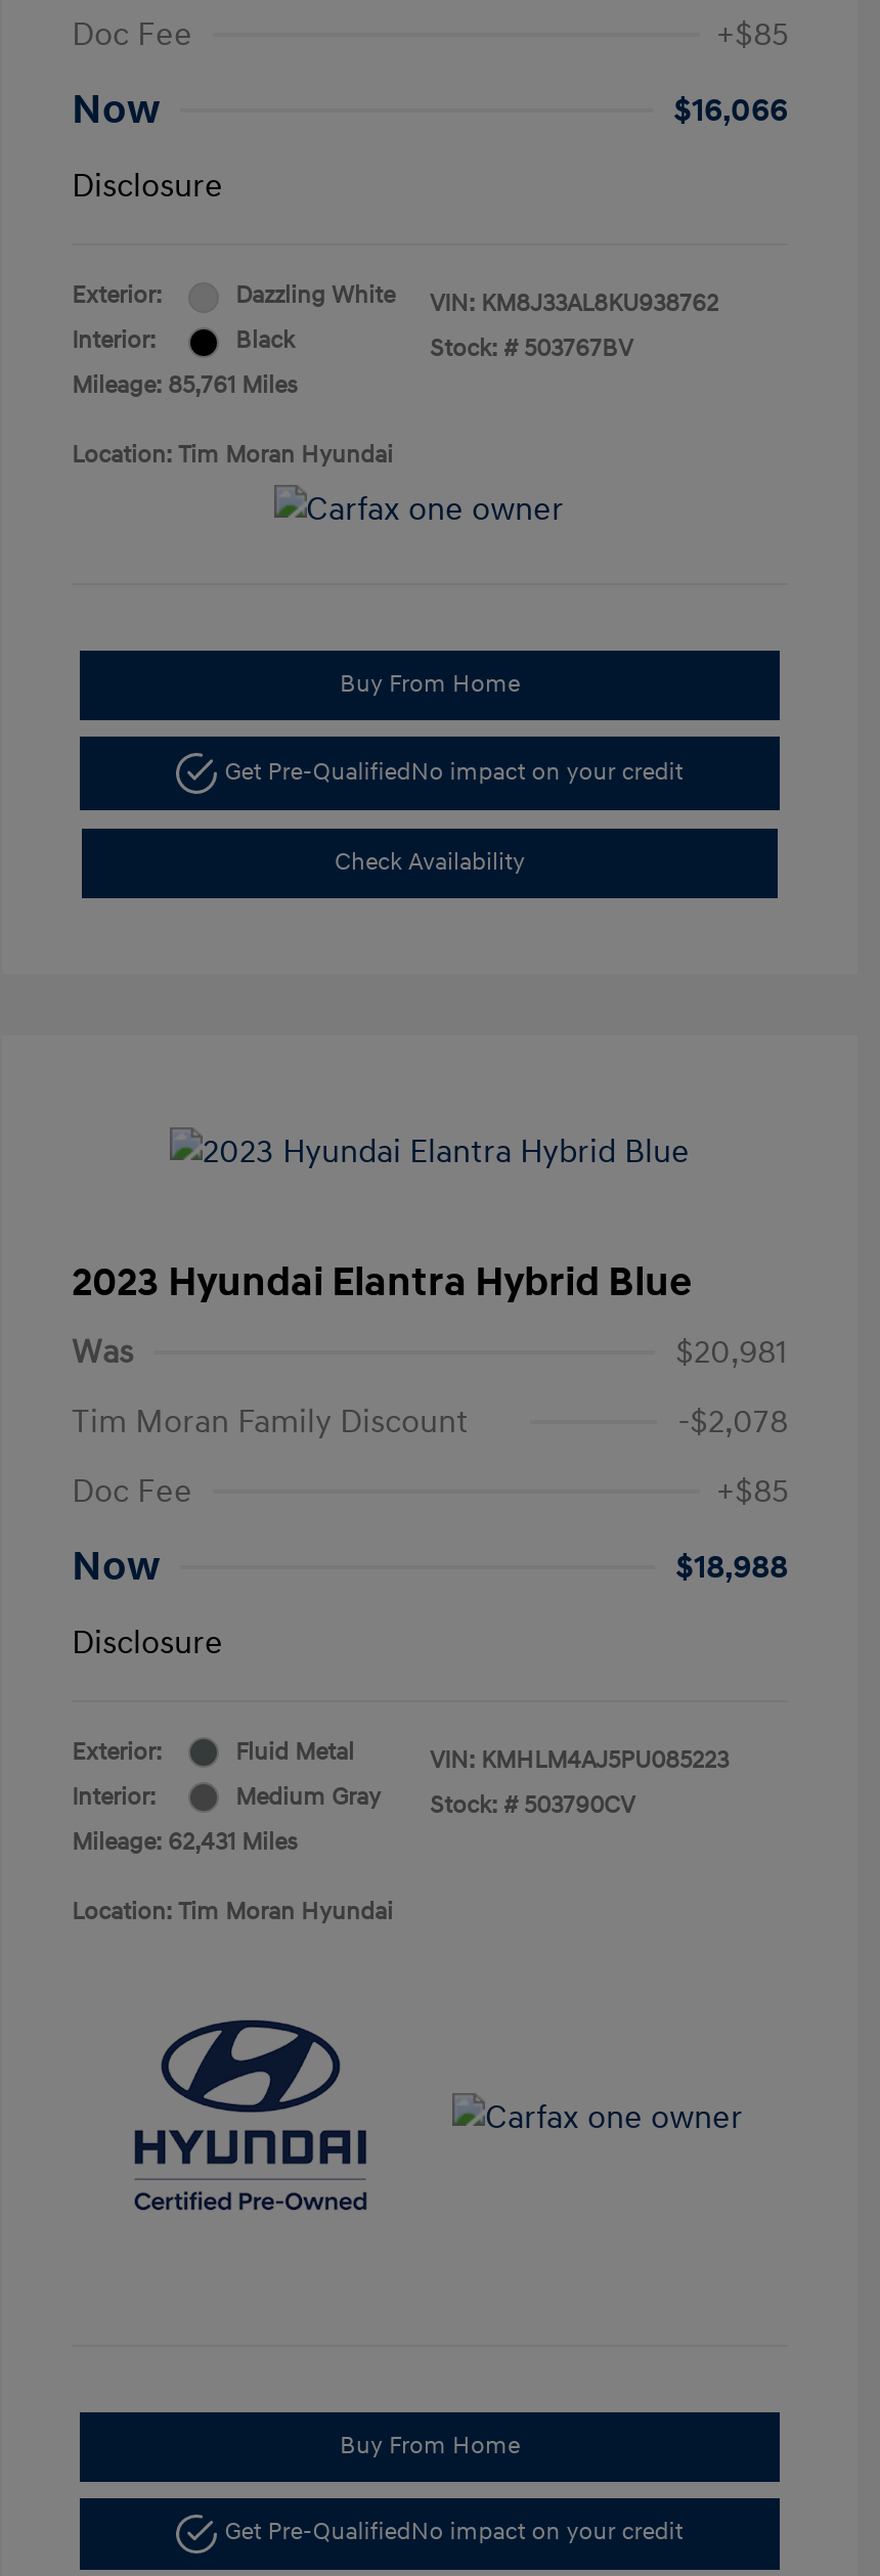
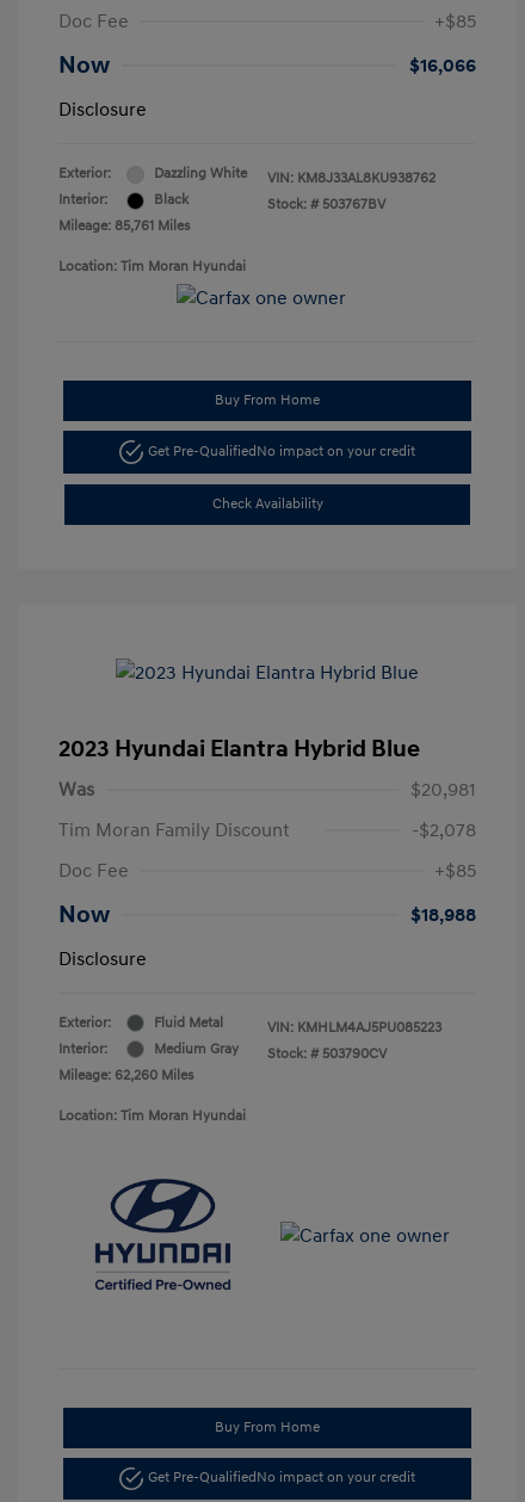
[72,1827,297,1857] Mileage: 62,431 Miles -> [58,1066,193,1084] Mileage: 62,260 Miles

